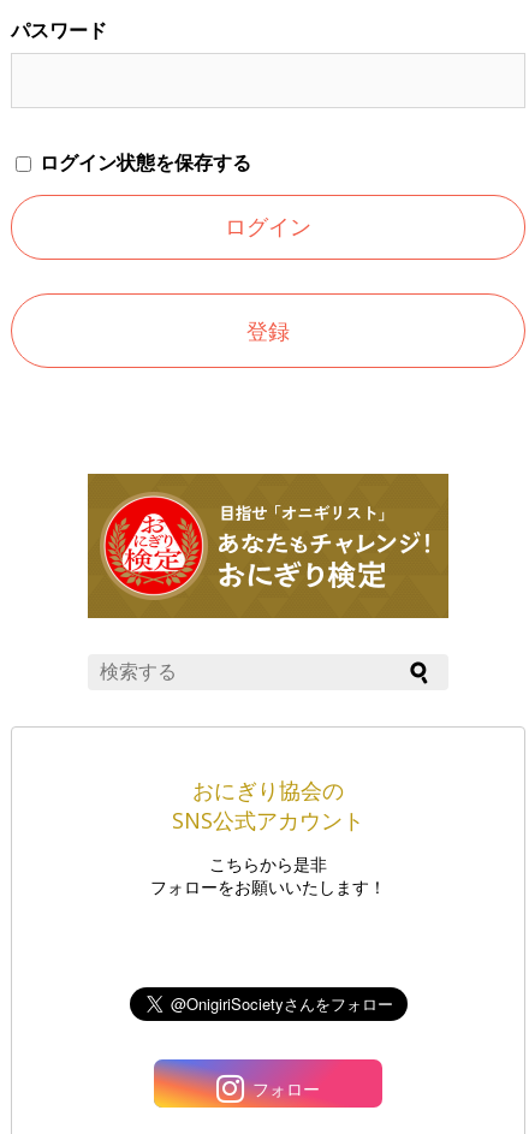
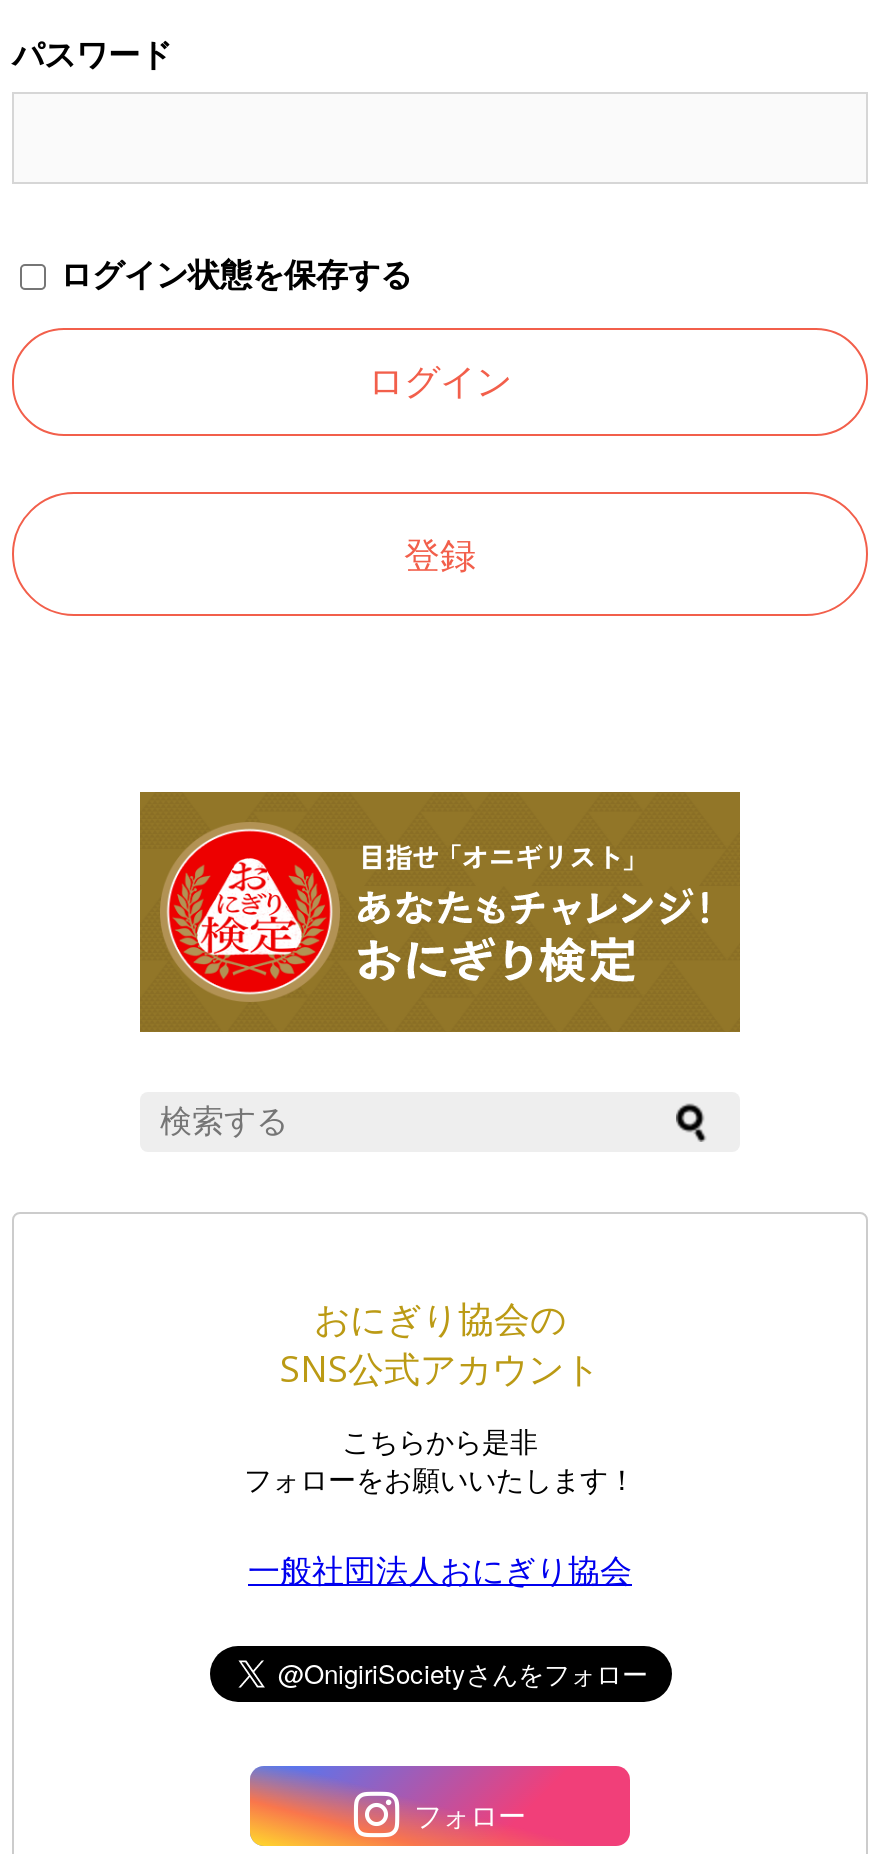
none -> [248,1548,632,1592] 一般社団法人おにぎり協会

